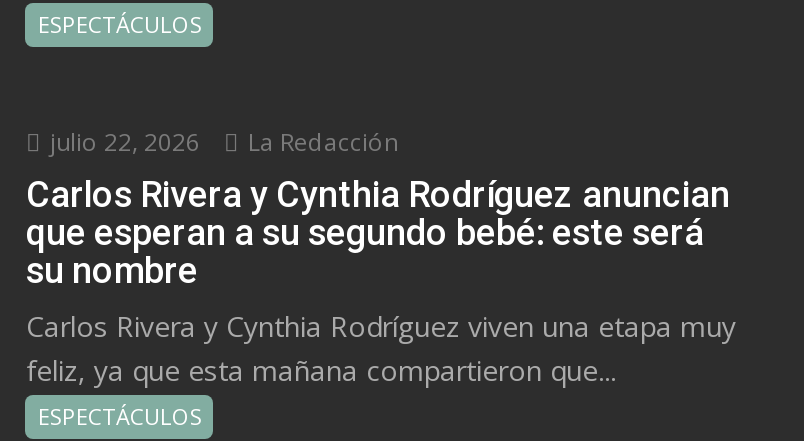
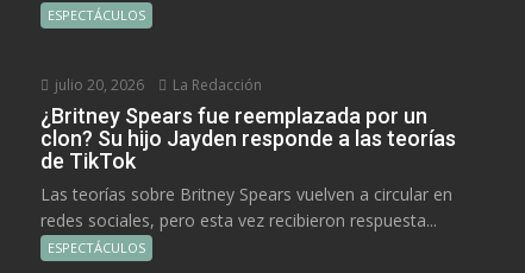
[44,125,398,159] julio 22, 2026 La Redacción -> [52,75,262,95] julio 20, 2026 La Redacción
[26,173,736,389] Carlos Rivera y Cynthia Rodríguez anuncian | que esperan a su segundo bebé: este será | su nombre | Carlos Rivera y Cynthia Rodríguez viven una etapa muy | feliz, ya que esta mañana compartieron que... -> [41,103,457,231] ¿Britney Spears fue reemplazada por un | clon? Su hijo Jayden responde a las teorías | de TikTok | Las teorías sobre Britney Spears vuelven a circular en | redes sociales, pero esta vez recibieron respuesta...

